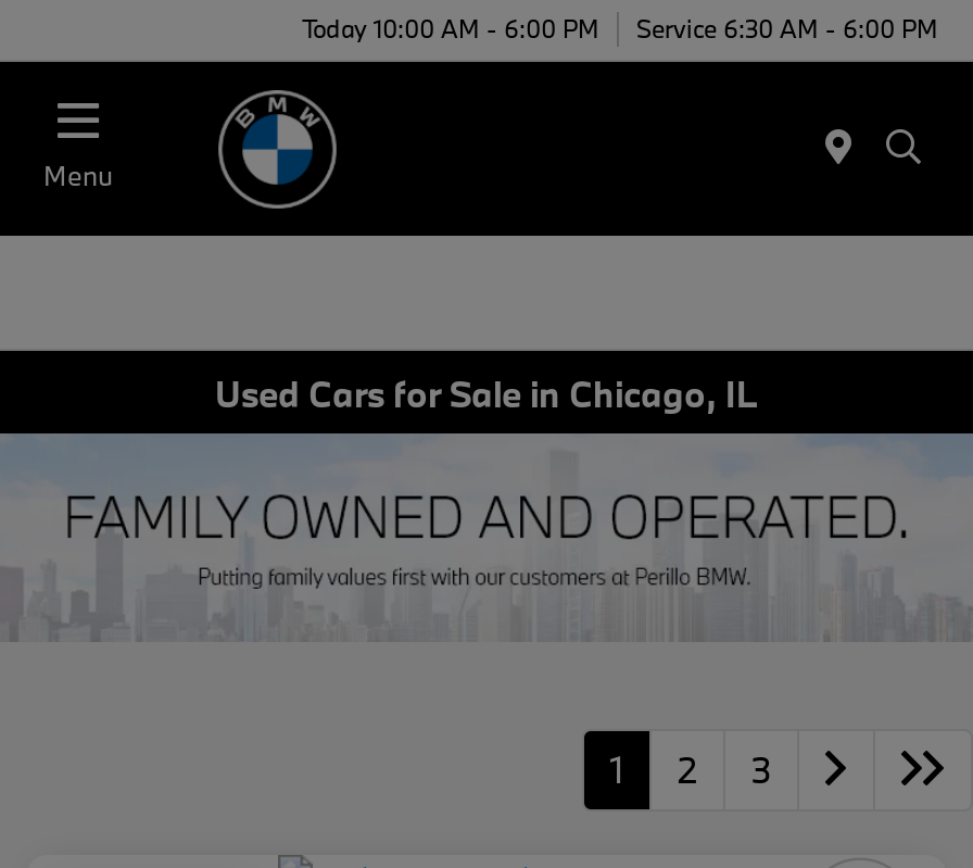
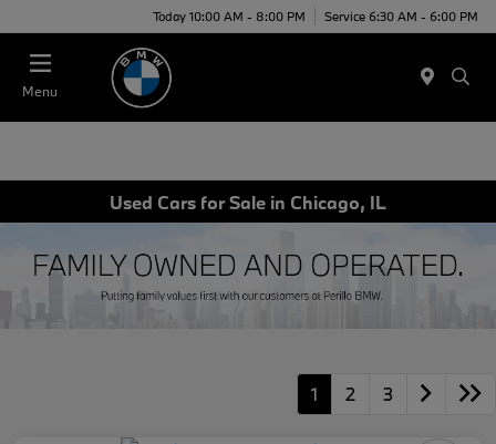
[302,11,938,43] Today 10:00 AM - 6:00 PM Service 6:30 AM - 6:00 PM -> [153,7,478,24] Today 10:00 AM - 8:00 PM Service 6:30 AM - 6:00 PM

